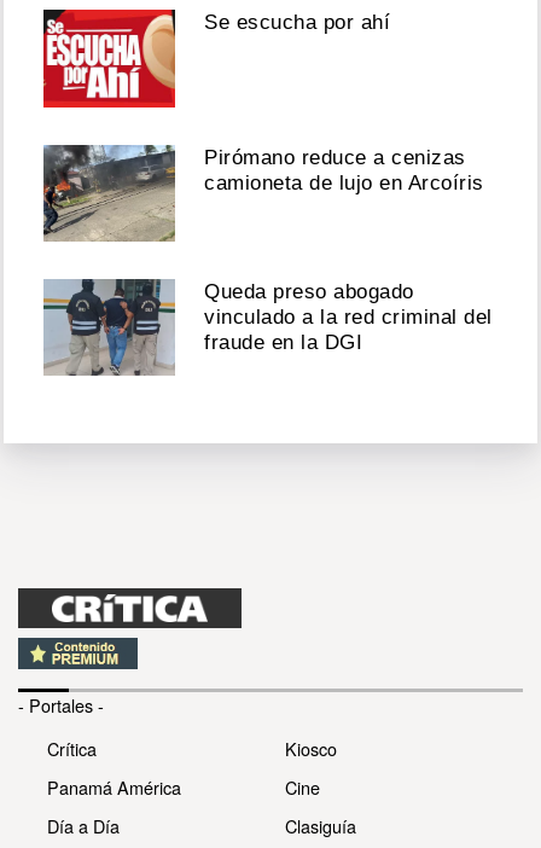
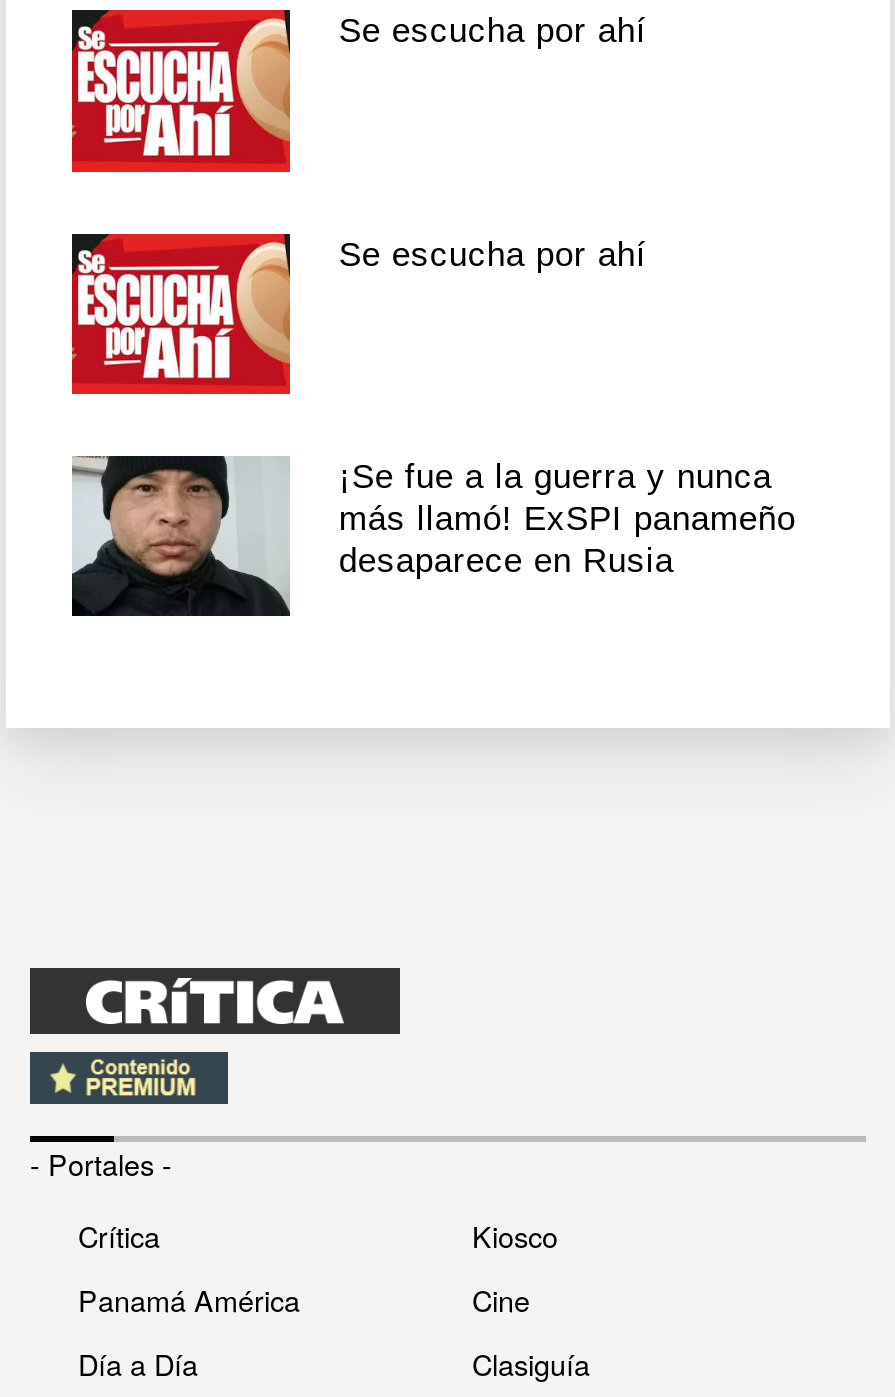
[42,144,484,243] [image] | Pirómano reduce a cenizas | camioneta de lujo en Arcoíris -> [70,232,647,396] [image] | Se escucha por ahí
[42,278,492,377] [image] | Queda preso abogado | vinculado a la red criminal del | fraude en la DGI -> [70,456,796,618] [image] | ¡Se fue a la guerra y nunca | más llamó! ExSPI panameño | desaparece en Rusia

